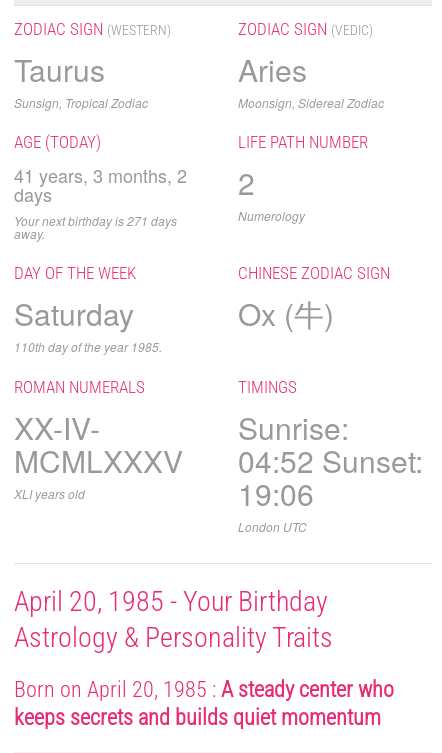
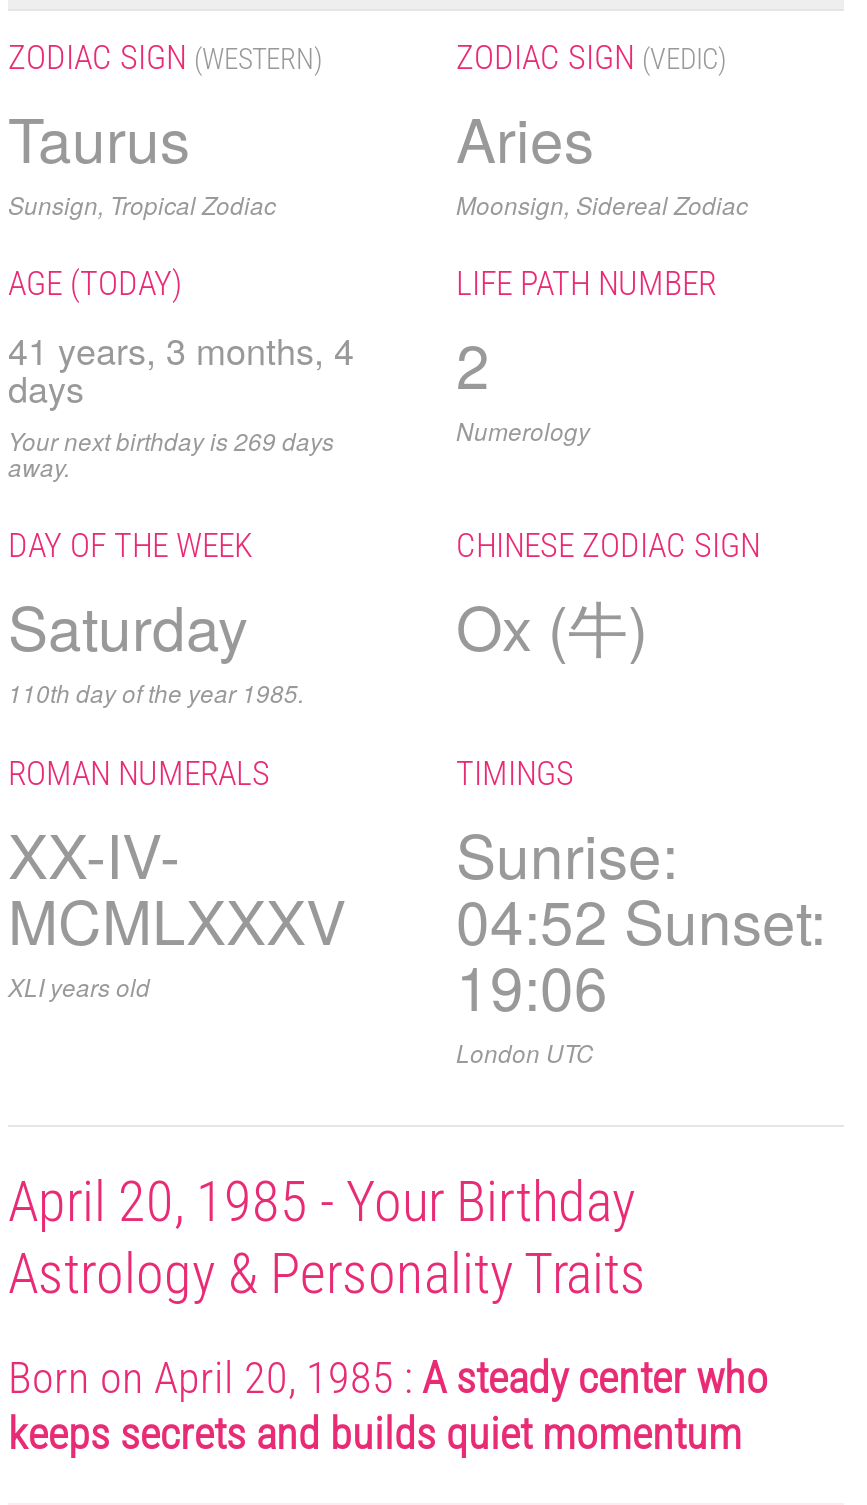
[14,161,255,204] 41 years, 3 months, 2 2 -> [8,321,490,407] 41 years, 3 months, 4 2
[14,212,177,229] Your next birthday is 271 days -> [8,423,334,457] Your next birthday is 269 days

